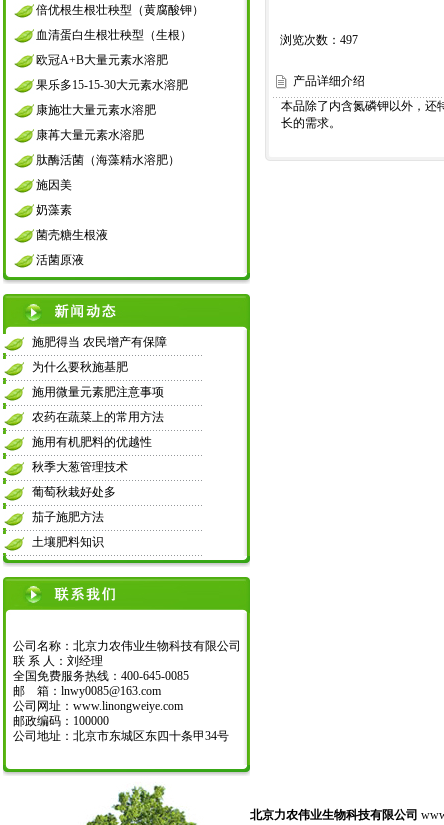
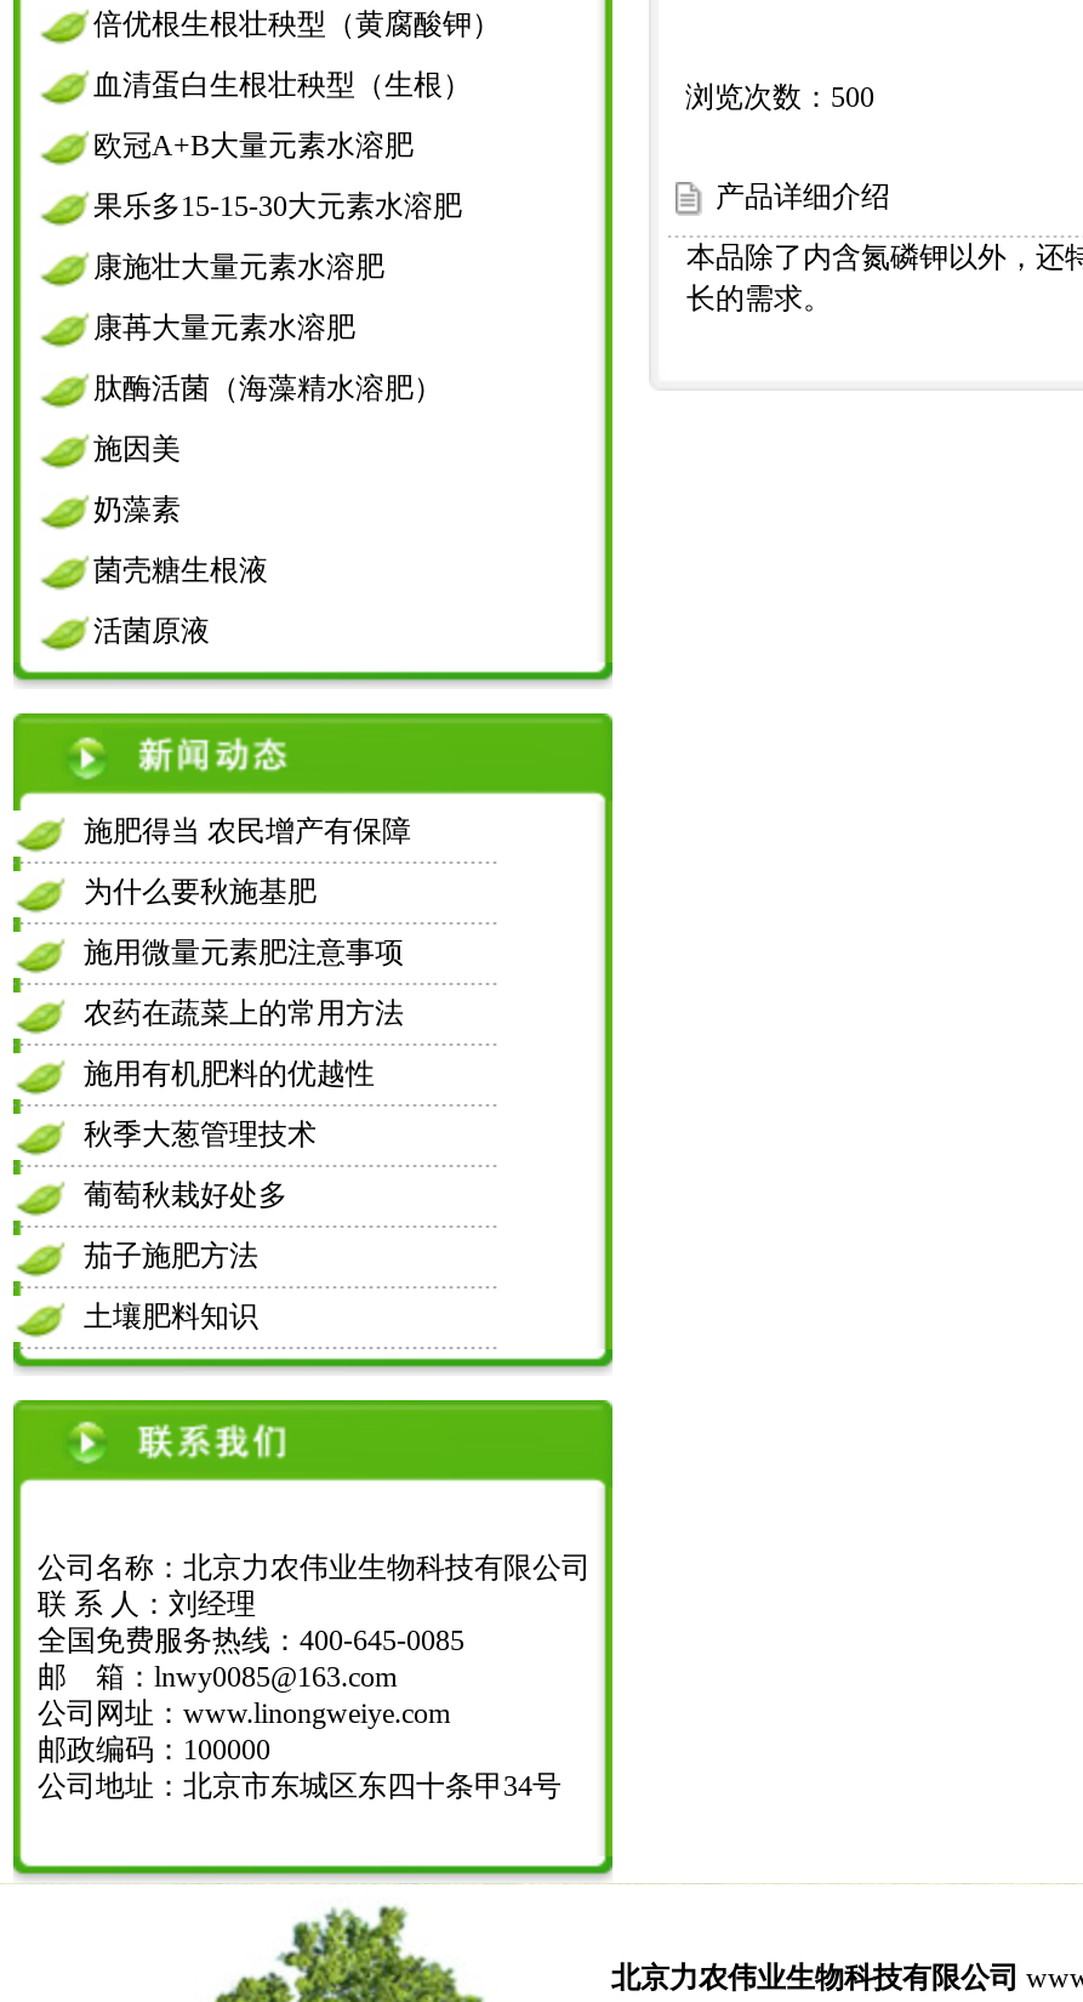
[280,33,358,47] 浏览次数：497 -> [685,80,874,114] 浏览次数：500

